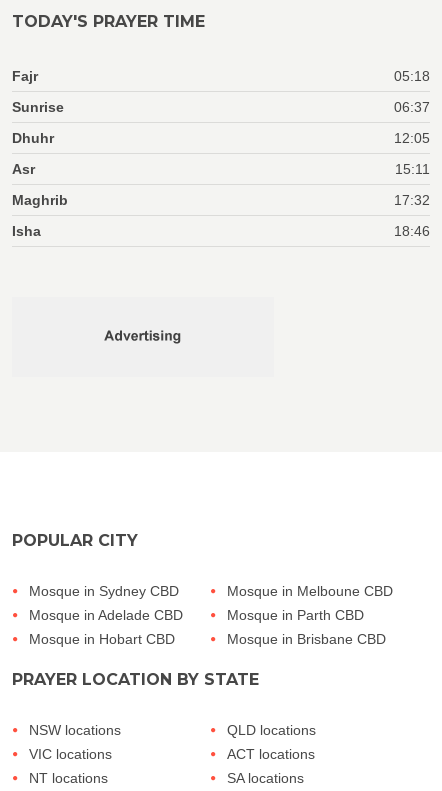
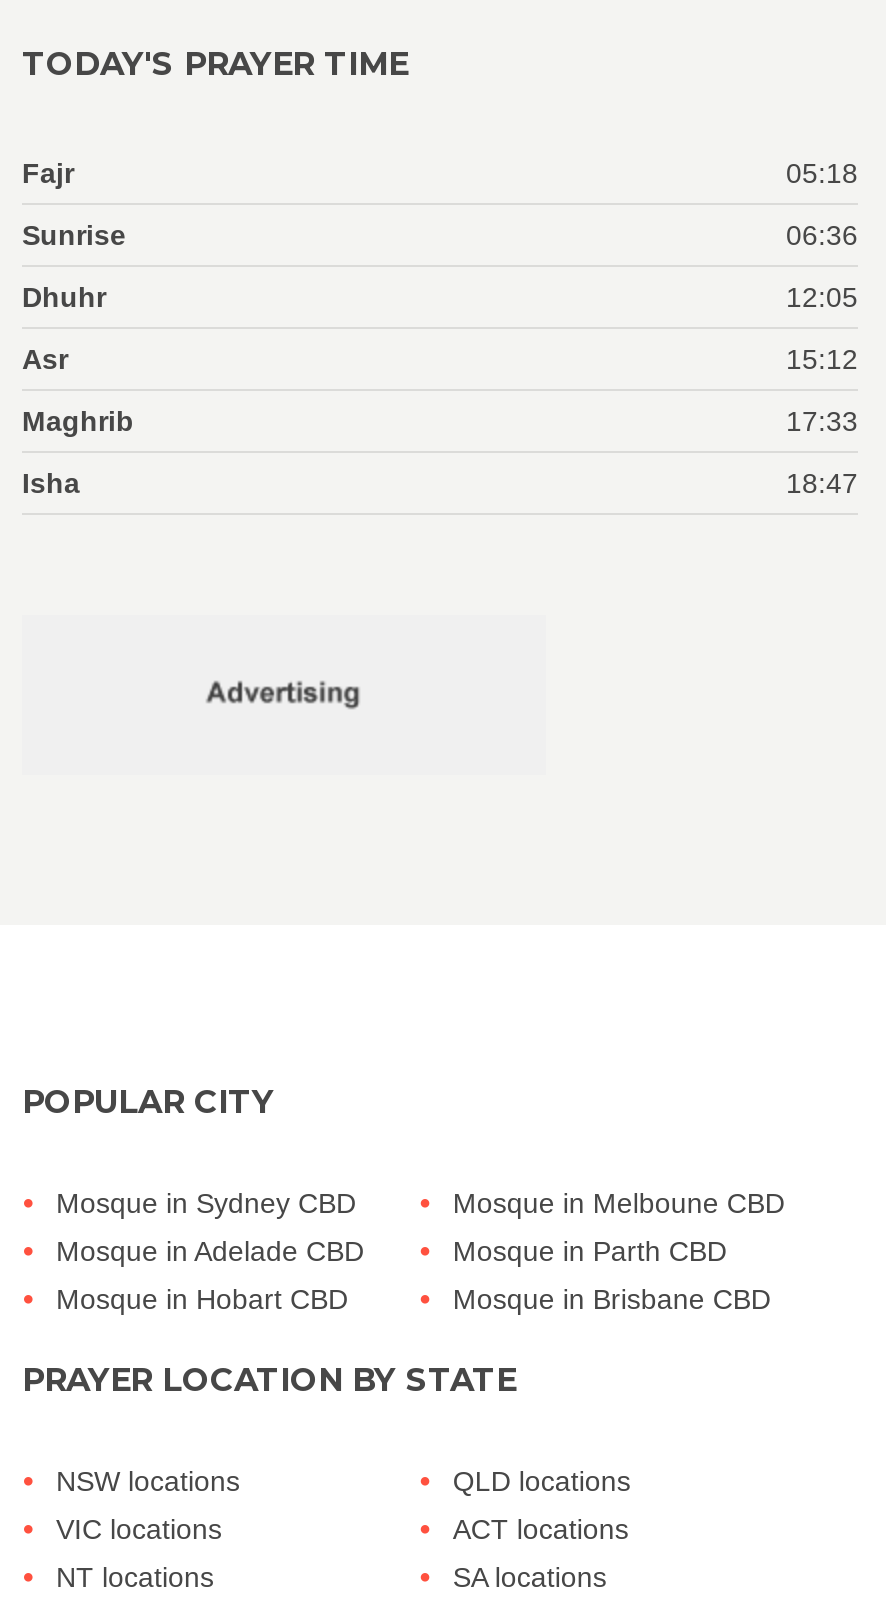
[394,99,430,115] 06:37 -> [786,219,858,251] 06:36
[395,161,430,177] 15:11 -> [786,343,858,375] 15:12
[394,192,430,208] 17:32 -> [786,405,858,437] 17:33
[394,223,430,239] 18:46 -> [786,467,858,499] 18:47

